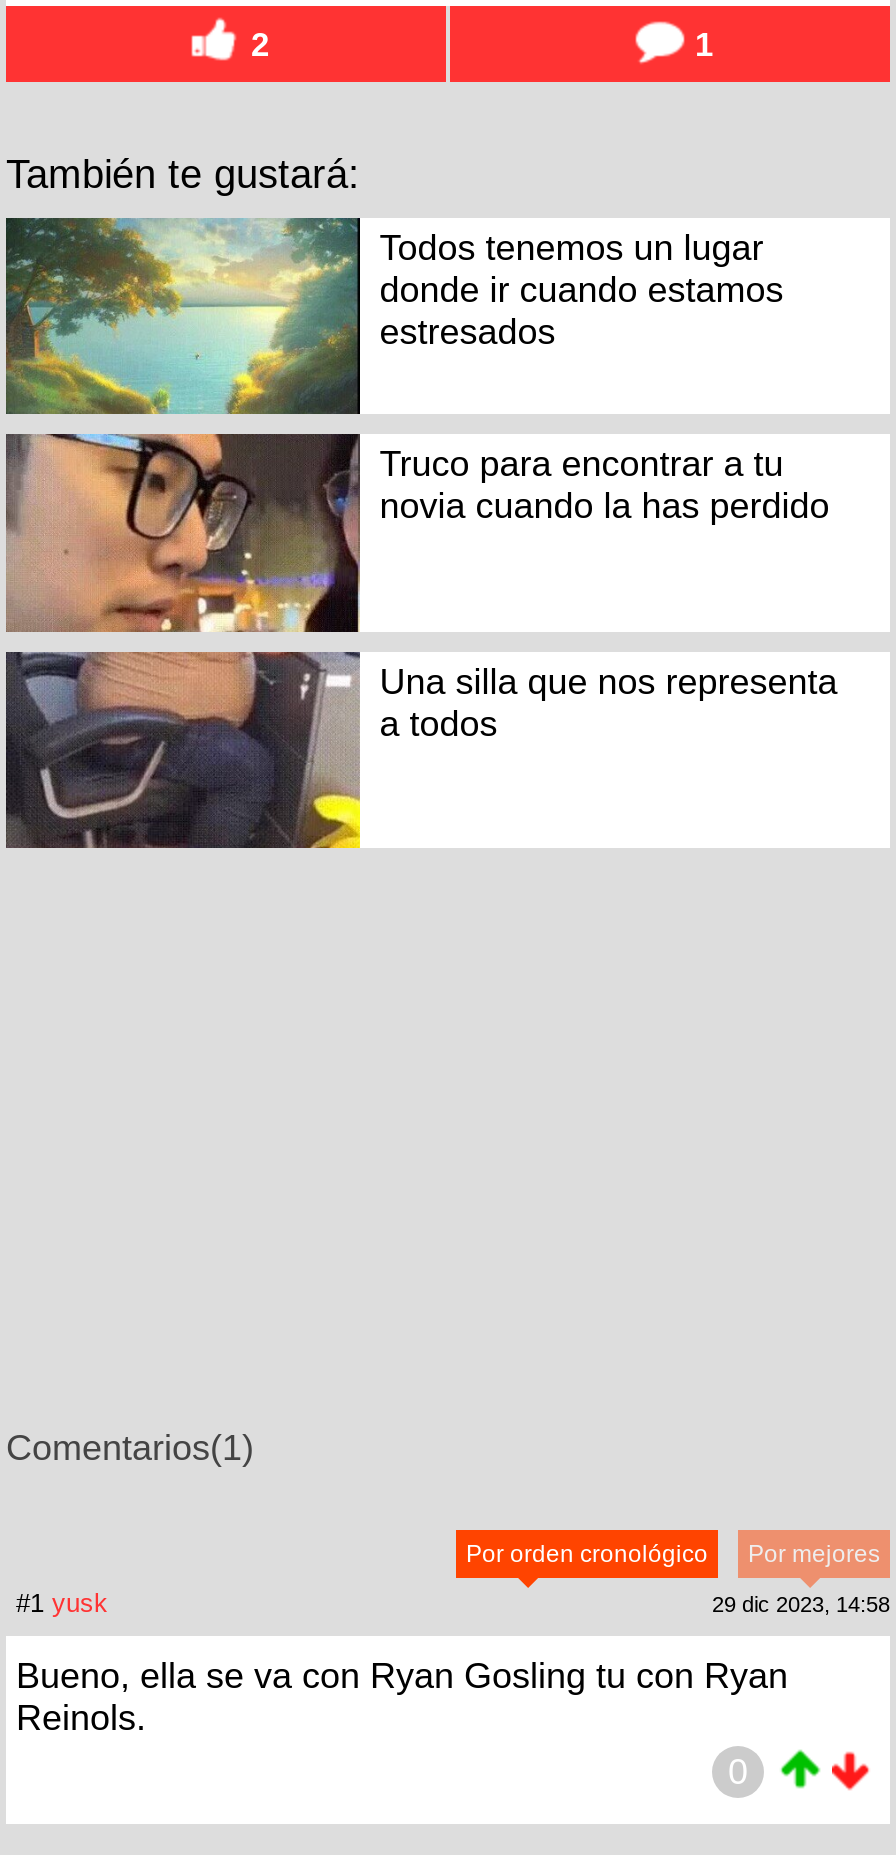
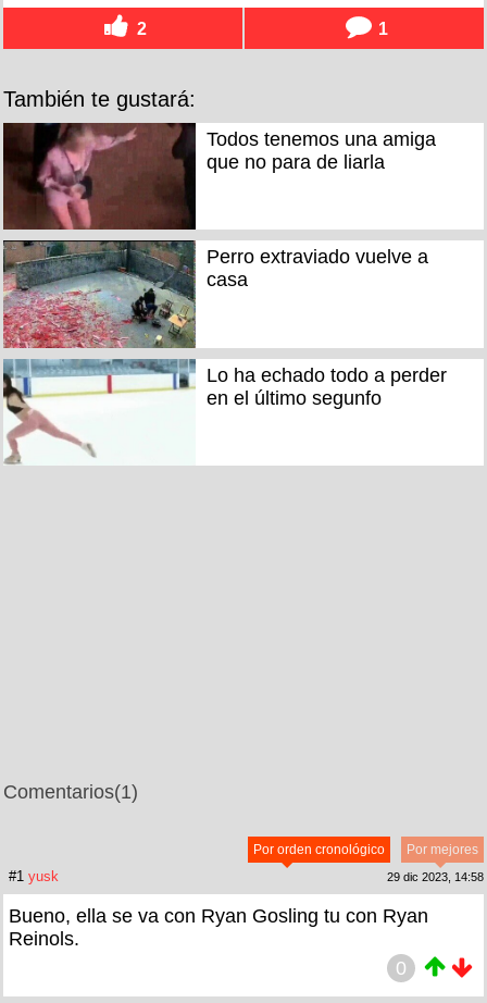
[6,216,784,416] [image] | Todos tenemos un lugar | donde ir cuando estamos | estresados -> [3,122,436,231] [image] | Todos tenemos una amiga | que no para de liarla
[6,432,830,634] [image] | Truco para encontrar a tu | novia cuando la has perdido -> [3,239,428,349] [image] | Perro extraviado vuelve a | casa
[6,650,838,850] [image] | Una silla que nos representa | a todos -> [3,358,447,466] [image] | Lo ha echado todo a perder | en el último segunfo

